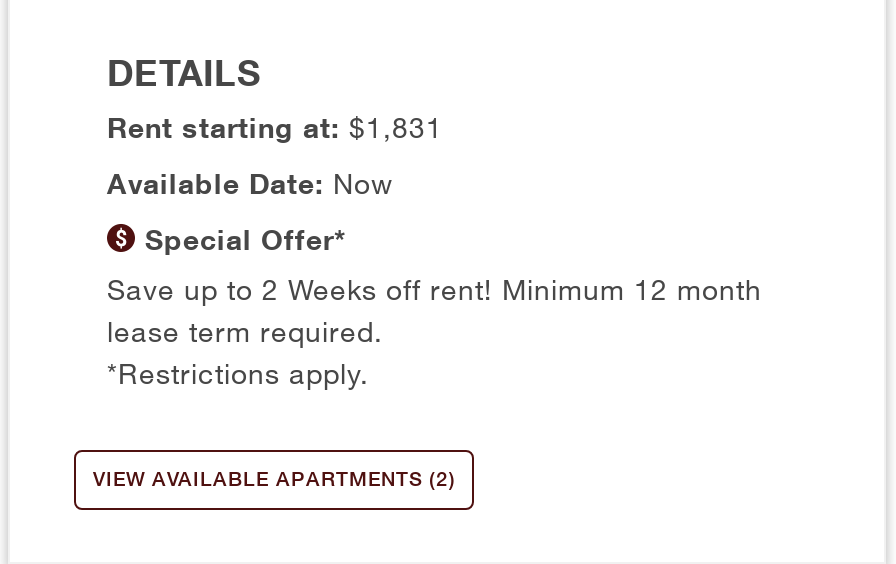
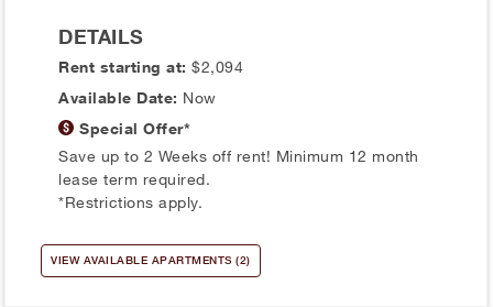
[107,110,443,144] Rent starting at: $1,831 -> [59,57,244,76] Rent starting at: $2,094

